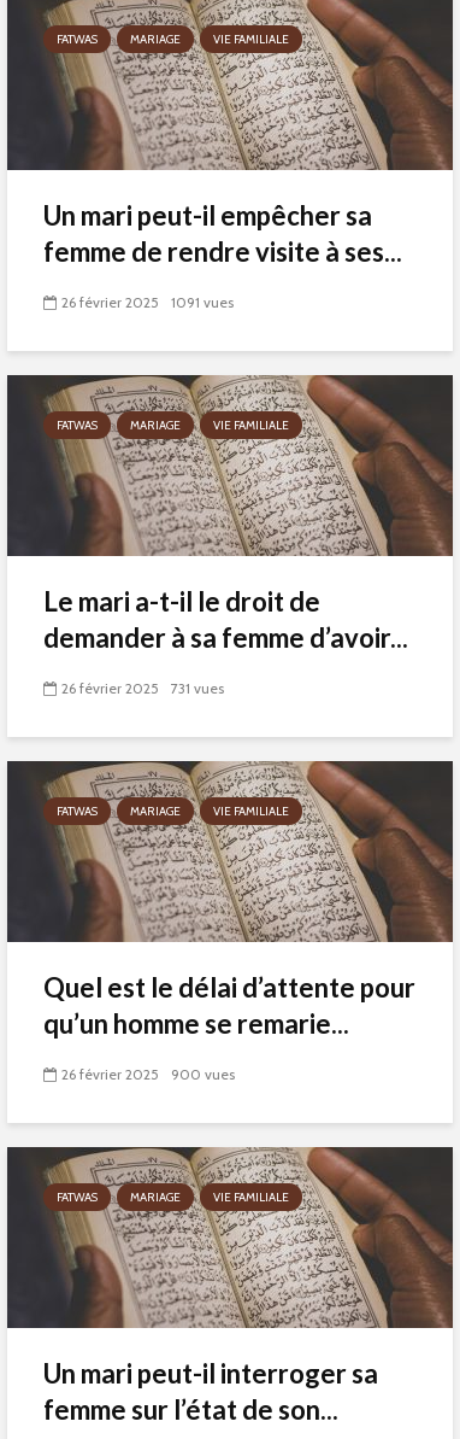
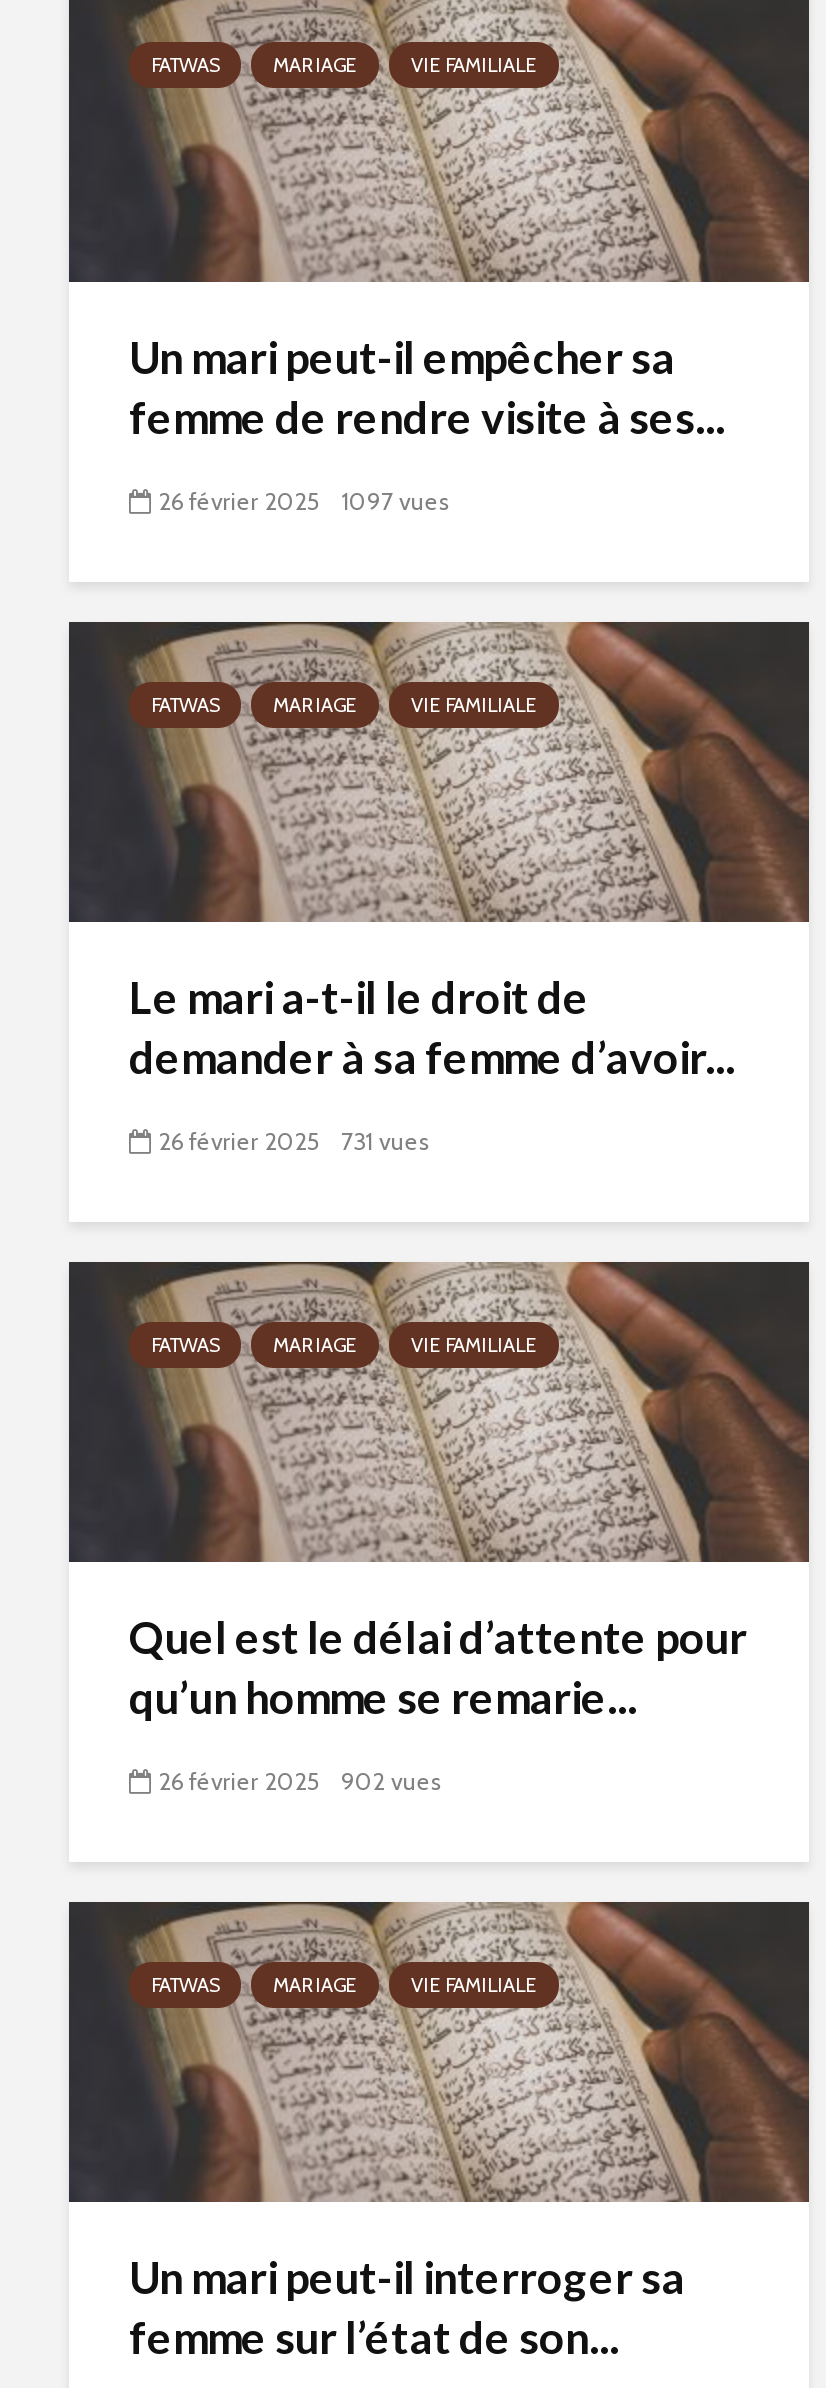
[61,293,234,311] 26 février 2025 1091 vues -> [159,486,449,516] 26 février 2025 1097 vues
[61,1065,235,1083] 26 février 2025 900 vues -> [159,1766,441,1796] 26 février 2025 902 vues

